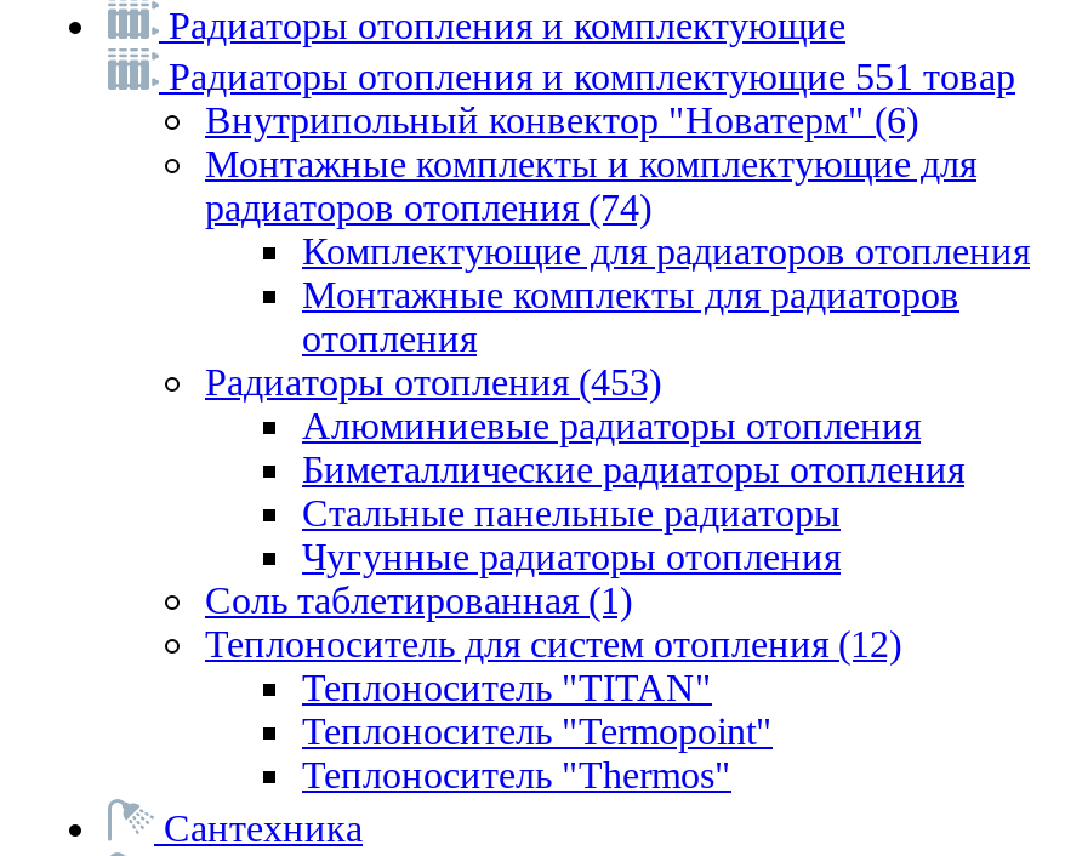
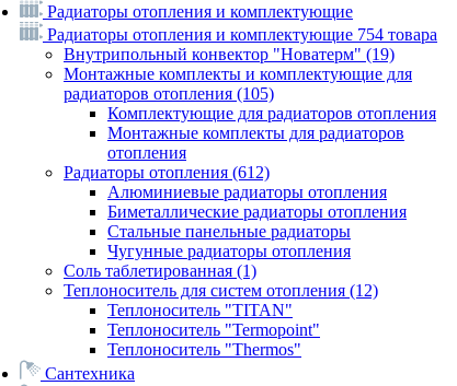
[159,56,1015,97] Радиаторы отопления и комплектующие 551 товар -> [43,25,437,44] Радиаторы отопления и комплектующие 754 товара
[205,99,918,141] Внутрипольный конвектор "Новатерм" (6) -> [64,45,395,63] Внутрипольный конвектор "Новатерм" (19)
[205,187,651,228] радиаторов отопления (74) -> [64,84,274,103] радиаторов отопления (105)
[205,361,661,403] Радиаторы отопления (453) -> [64,163,270,182] Радиаторы отопления (612)

